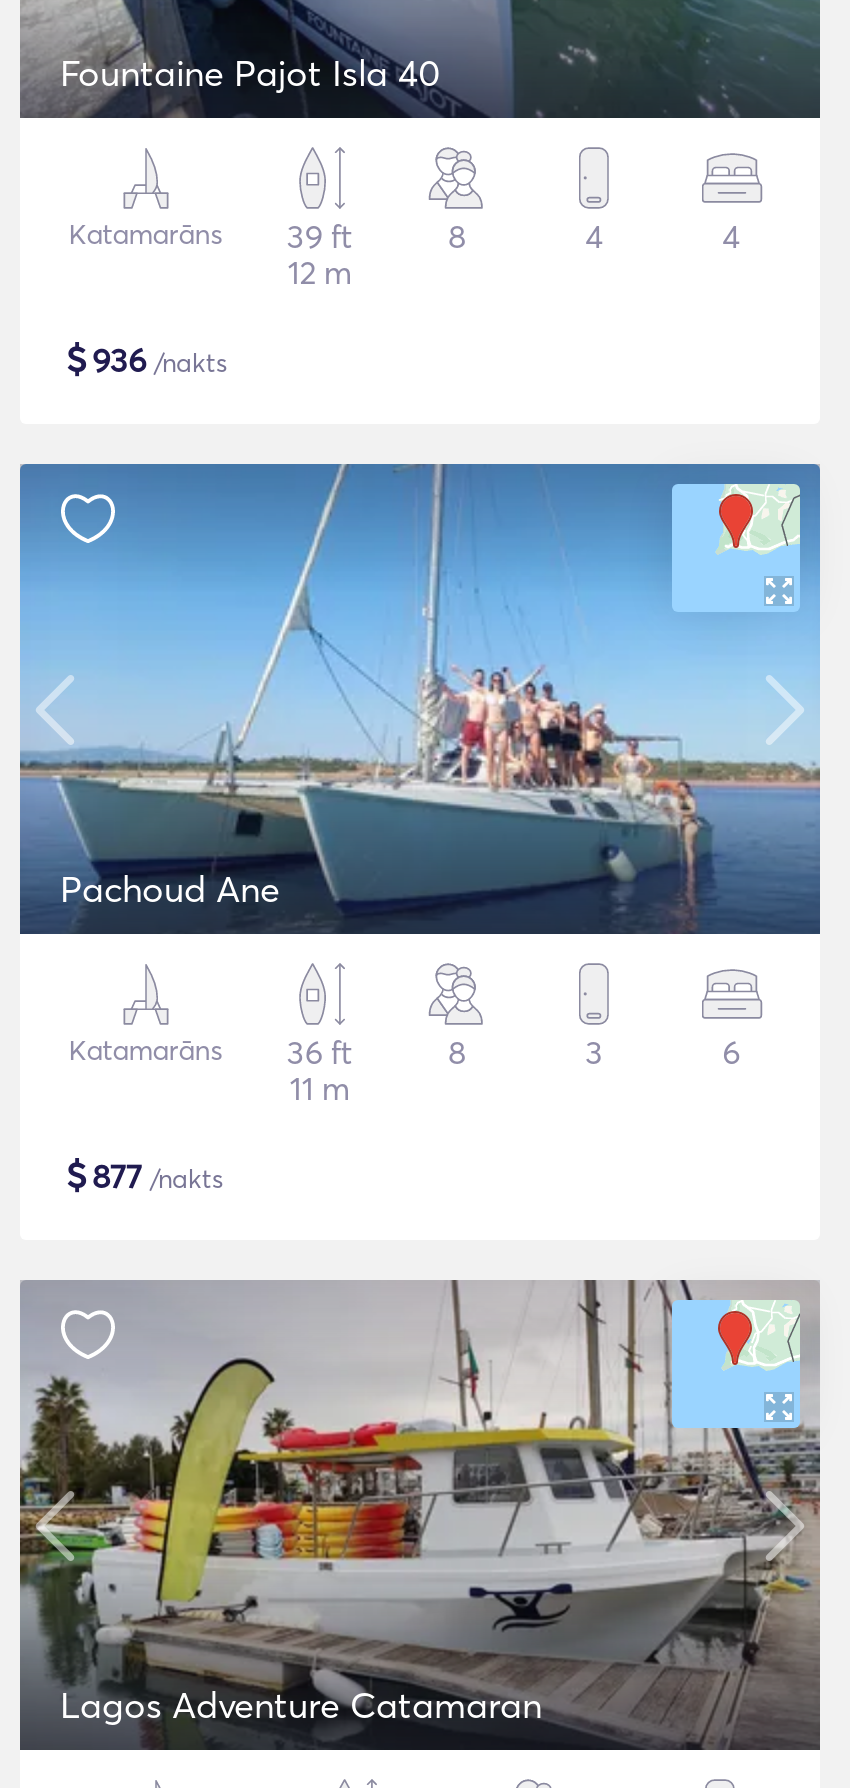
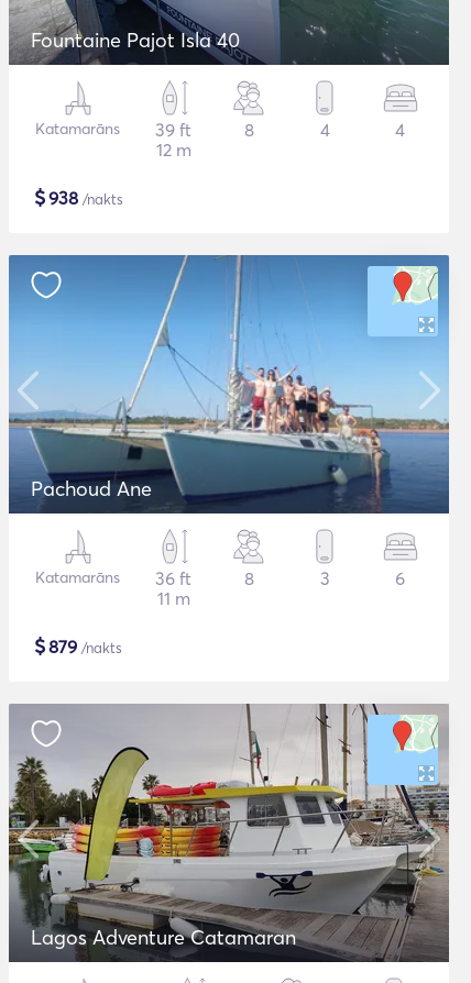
[66,336,228,382] $936 /nakts -> [34,185,123,210] $938 /nakts
[66,1152,224,1198] $877 /nakts -> [34,633,122,659] $879 /nakts

